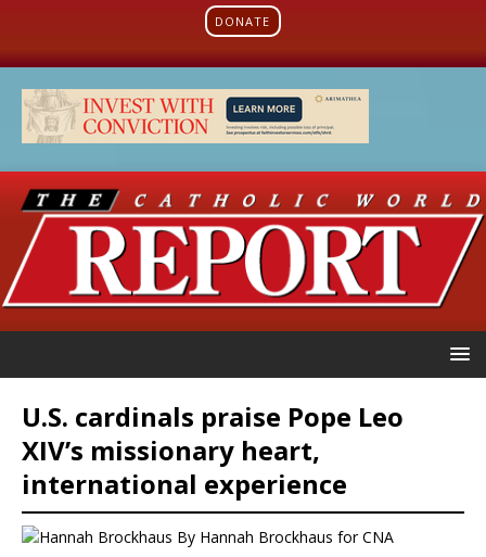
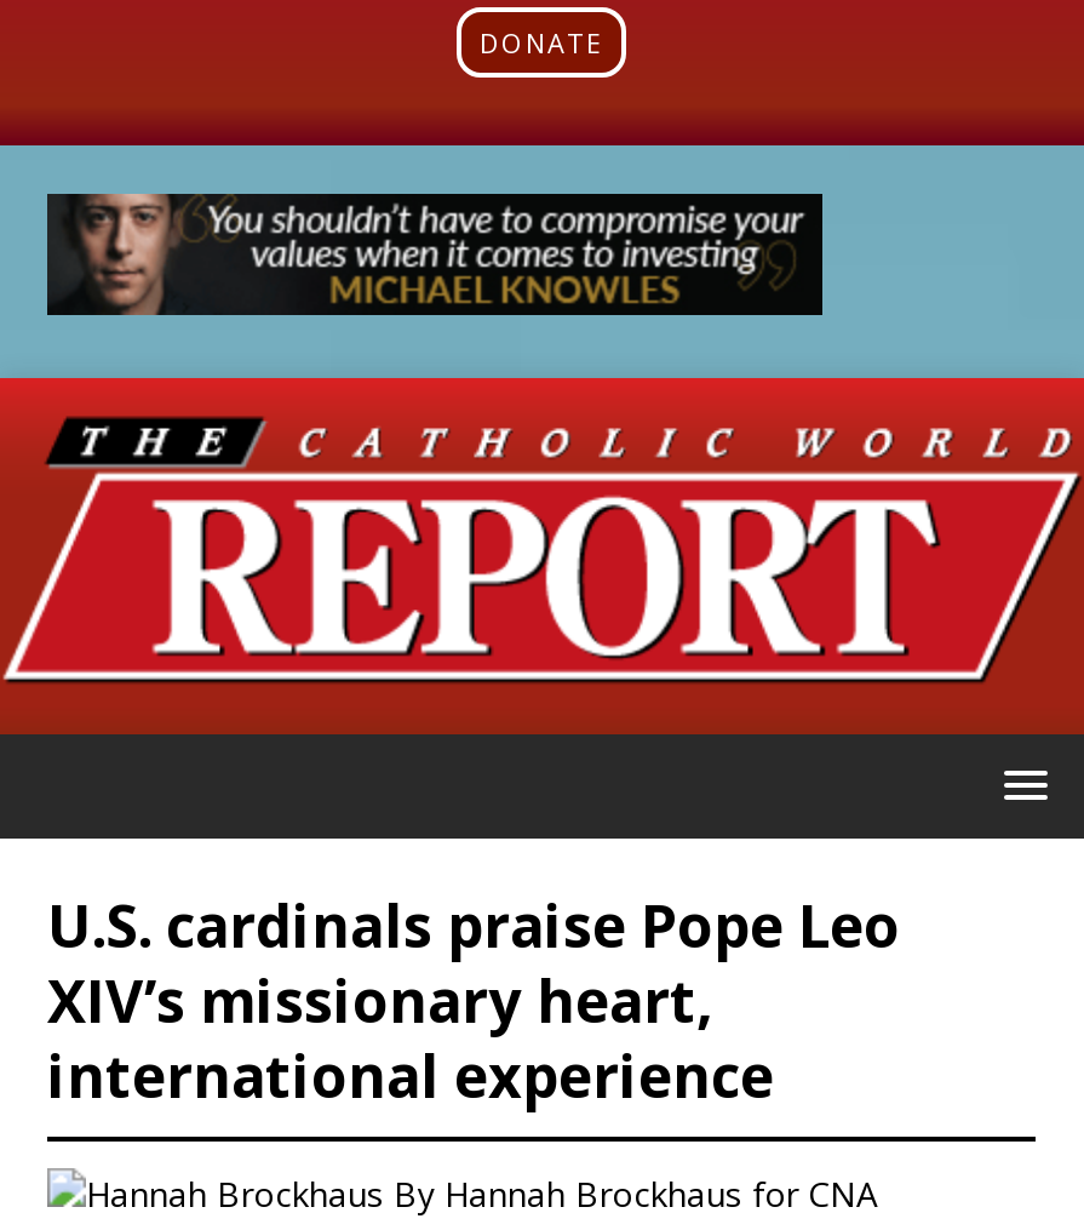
[21,88,370,144] [image] -> [45,191,825,317] [image]

